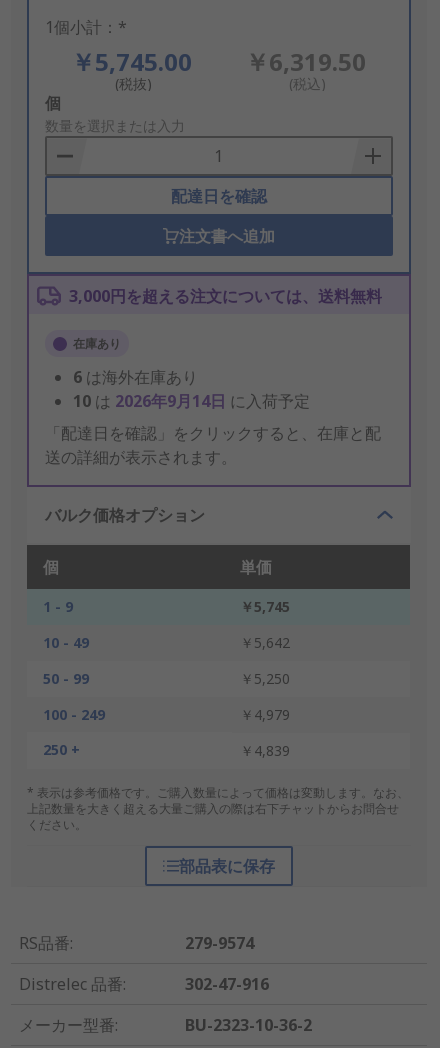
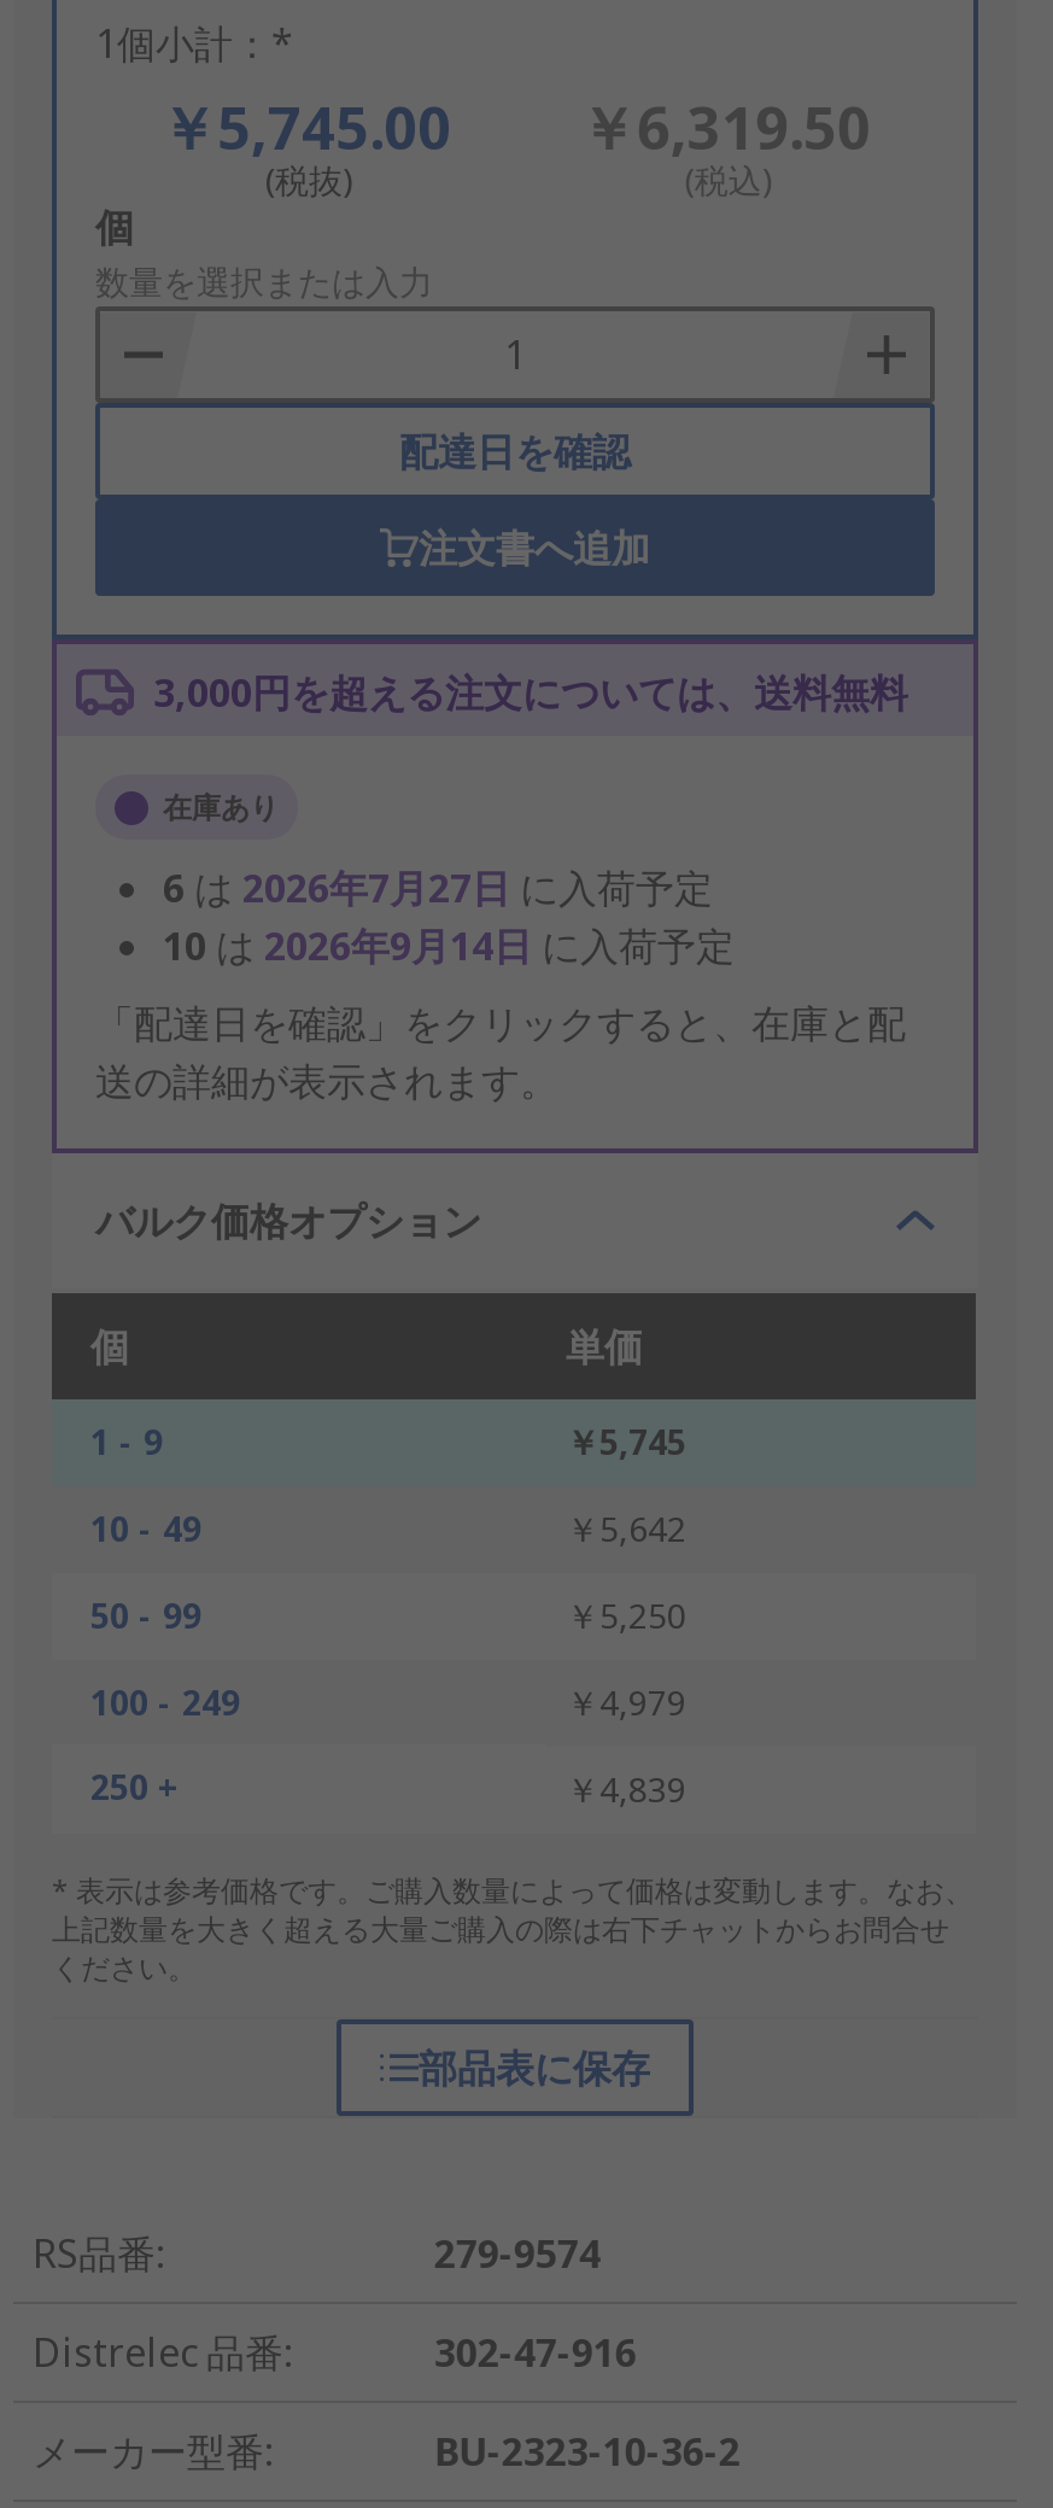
[73,366,198,388] 6は海外在庫あり -> [163,863,713,916] 6は2026年7月27日に入荷予定

